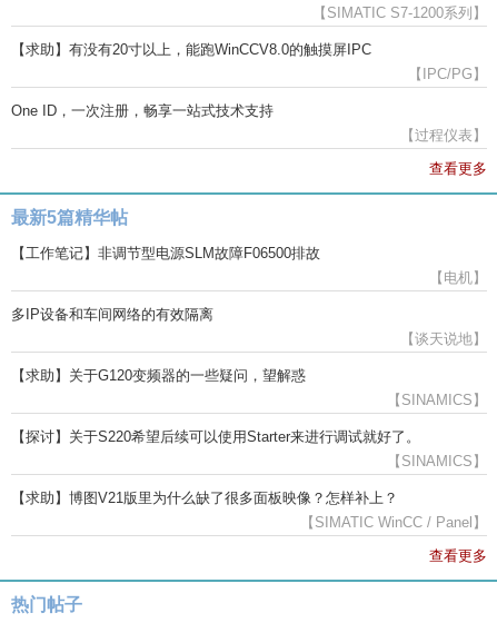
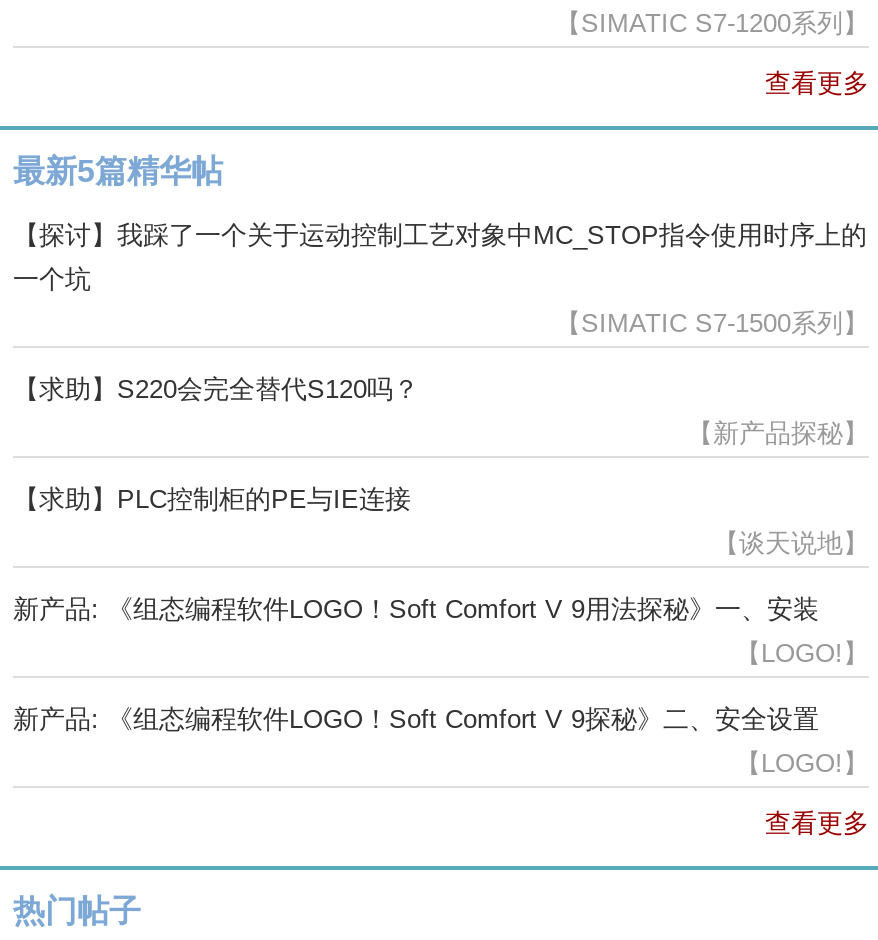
[11,41,487,144] 【求助】有没有20寸以上，能跑WinCCV8.0的触摸屏IPC | 【IPC/PG】 | One ID，一次注册，畅享一站式技术支持 | 【过程仪表】 -> none
moved [11,160,487,227] -> [13,68,869,188]: 查看更多 | 最新5篇精华帖
[11,245,487,323] 【工作笔记】非调节型电源SLM故障F06500排故 | 【电机】 | 多IP设备和车间网络的有效隔离 -> [13,220,869,514] 【探讨】我踩了一个关于运动控制工艺对象中MC_STOP指令使用时序上的 | 一个坑 | 【SIMATIC S7-1500系列】 | 【求助】S220会完全替代S120吗？ | 【新产品探秘】 | 【求助】PLC控制柜的PE与IE连接
[11,367,487,531] 【求助】关于G120变频器的一些疑问，望解惑 | 【SINAMICS】 | 【探讨】关于S220希望后续可以使用Starter来进行调试就好了。 | 【SINAMICS】 | 【求助】博图V21版里为什么缺了很多面板映像？怎样补上？ | 【SIMATIC WinCC / Panel】 -> [13,594,869,778] 新产品: 《组态编程软件LOGO！Soft Comfort V 9用法探秘》一、安装 | 【LOGO!】 | 新产品: 《组态编程软件LOGO！Soft Comfort V 9探秘》二、安全设置 | 【LOGO!】

